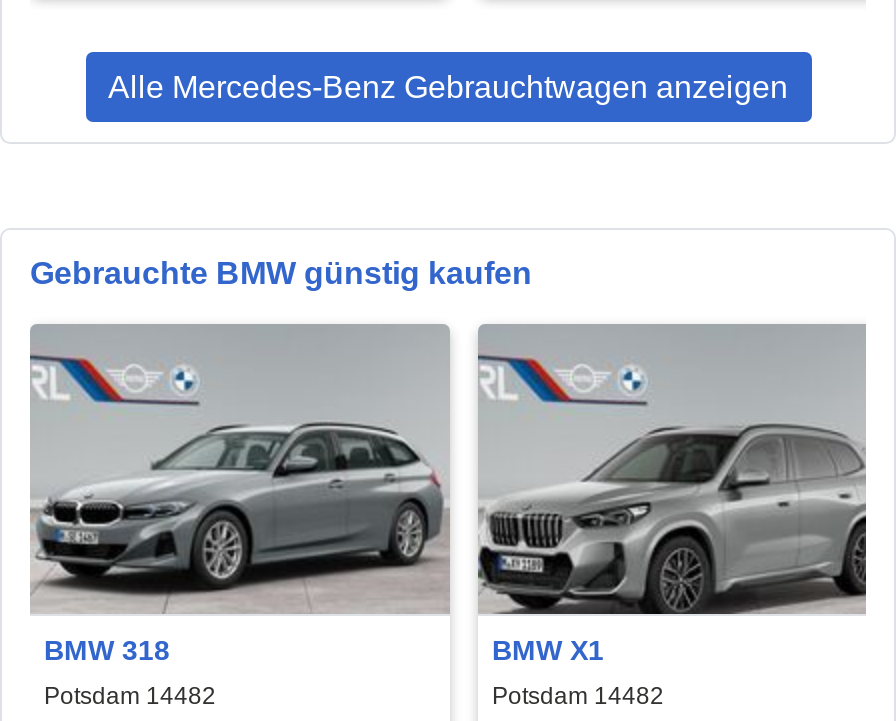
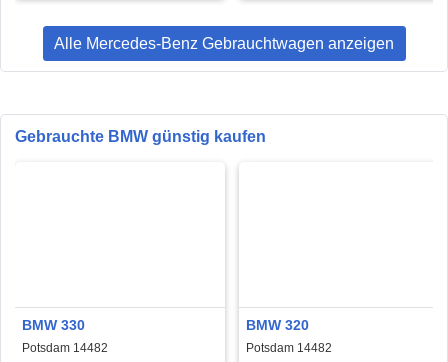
[28,324,450,614] [image] -> none
[476,324,868,616] [image] -> none
[44,635,170,667] BMW 318 -> [22,317,85,333] BMW 330
[492,635,604,667] BMW X1 -> [246,317,309,333] BMW 320

